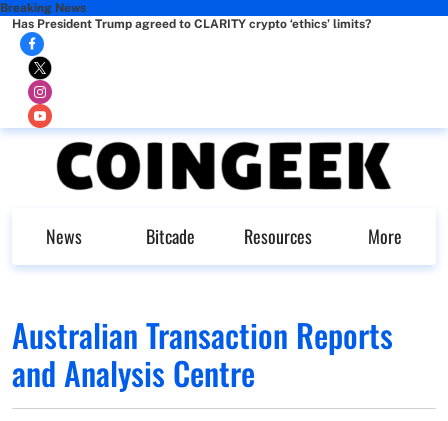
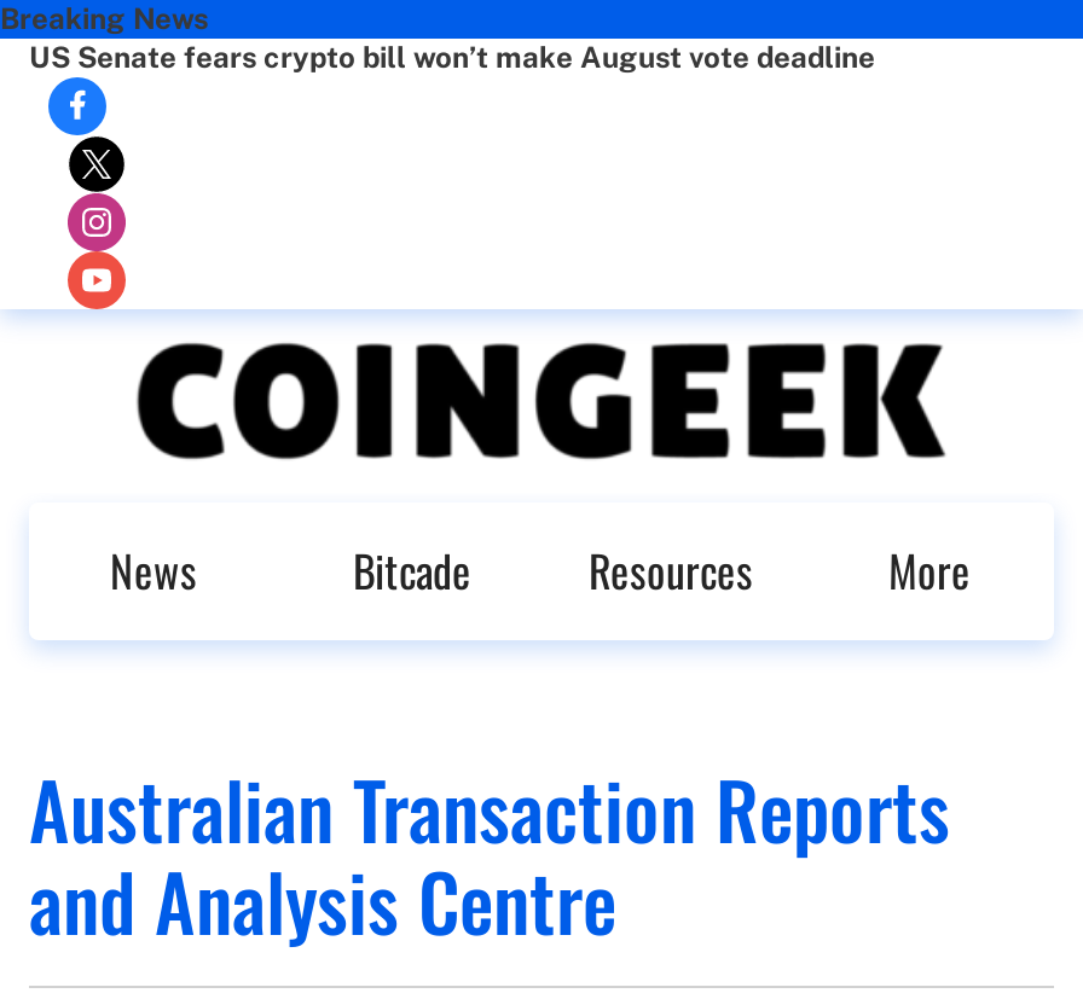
[12,17,371,31] Has President Trump agreed to CLARITY crypto ‘ethics’ limits? -> [29,41,875,75] US Senate fears crypto bill won’t make August vote deadline

